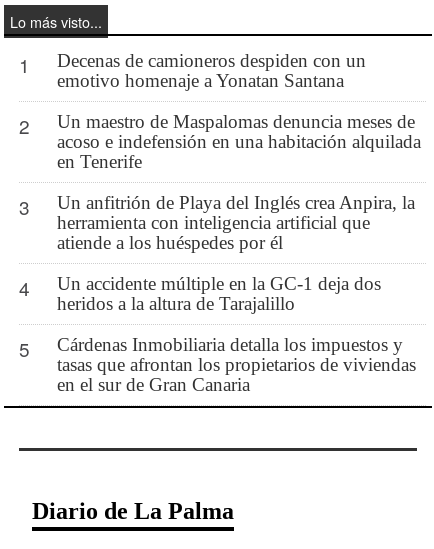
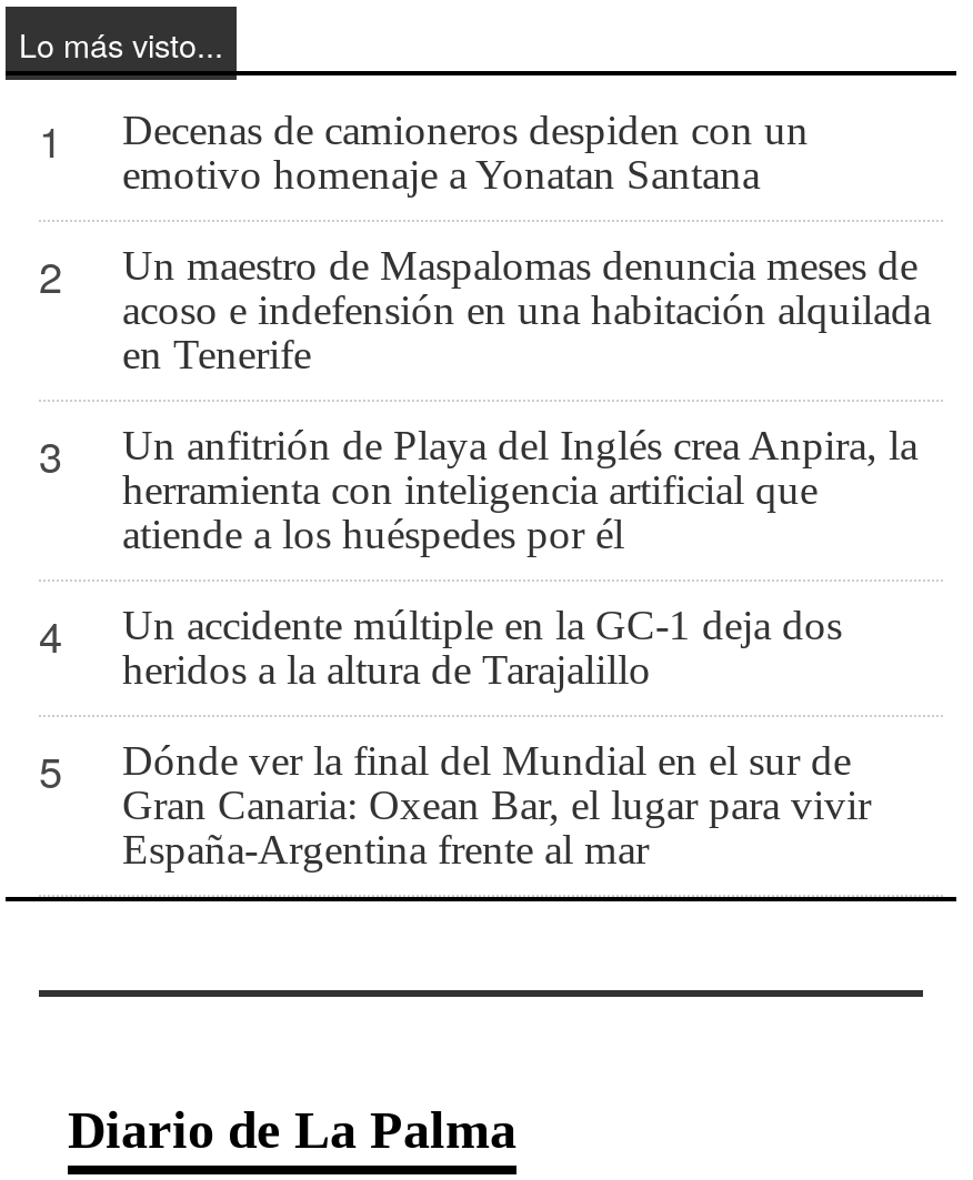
[56,334,415,395] Cárdenas Inmobiliaria detalla los impuestos y | tasas que afrontan los propietarios de viviendas | en el sur de Gran Canaria -> [122,736,871,871] Dónde ver la final del Mundial en el sur de | Gran Canaria: Oxean Bar, el lugar para vivir | España-Argentina frente al mar

